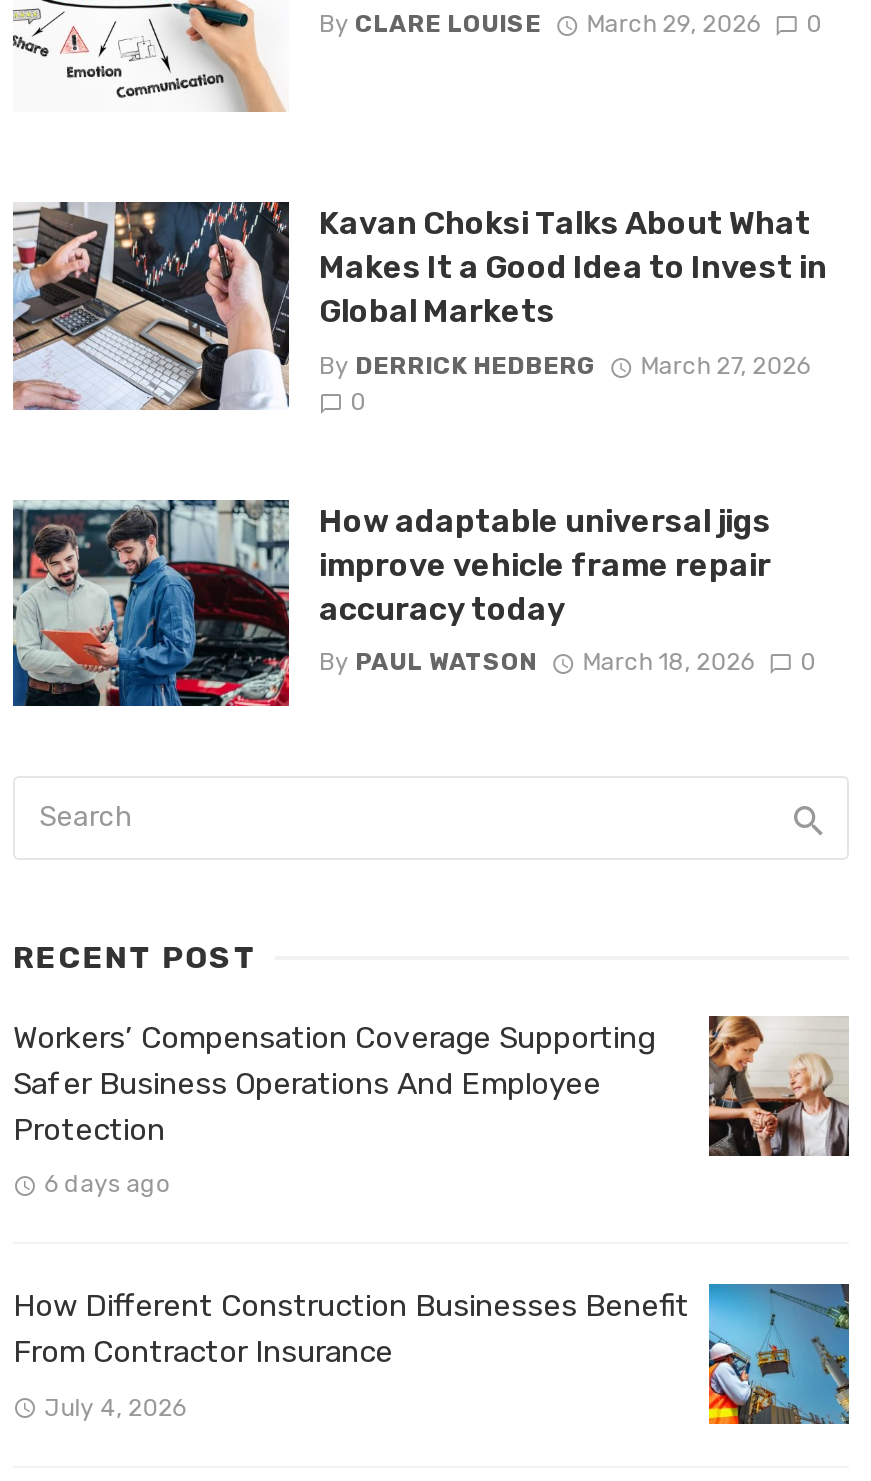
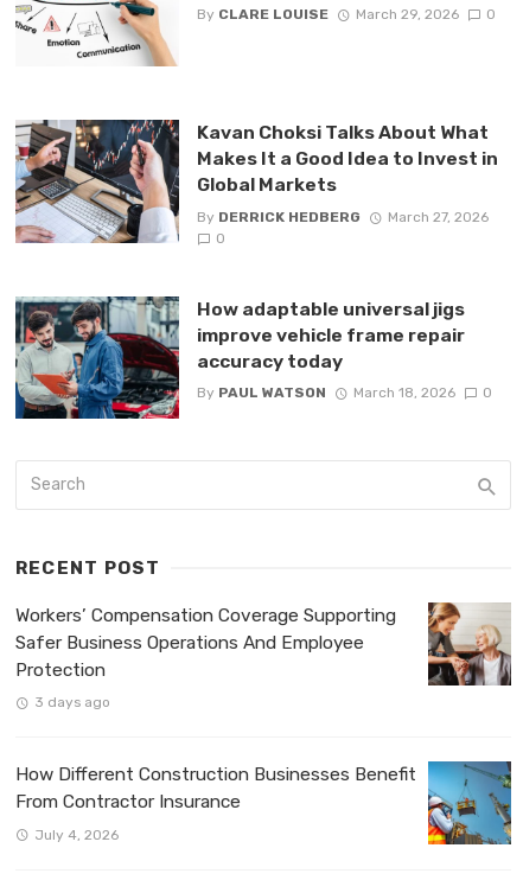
[44,1171,170,1199] 6 days ago -> [34,694,110,711] 3 days ago

